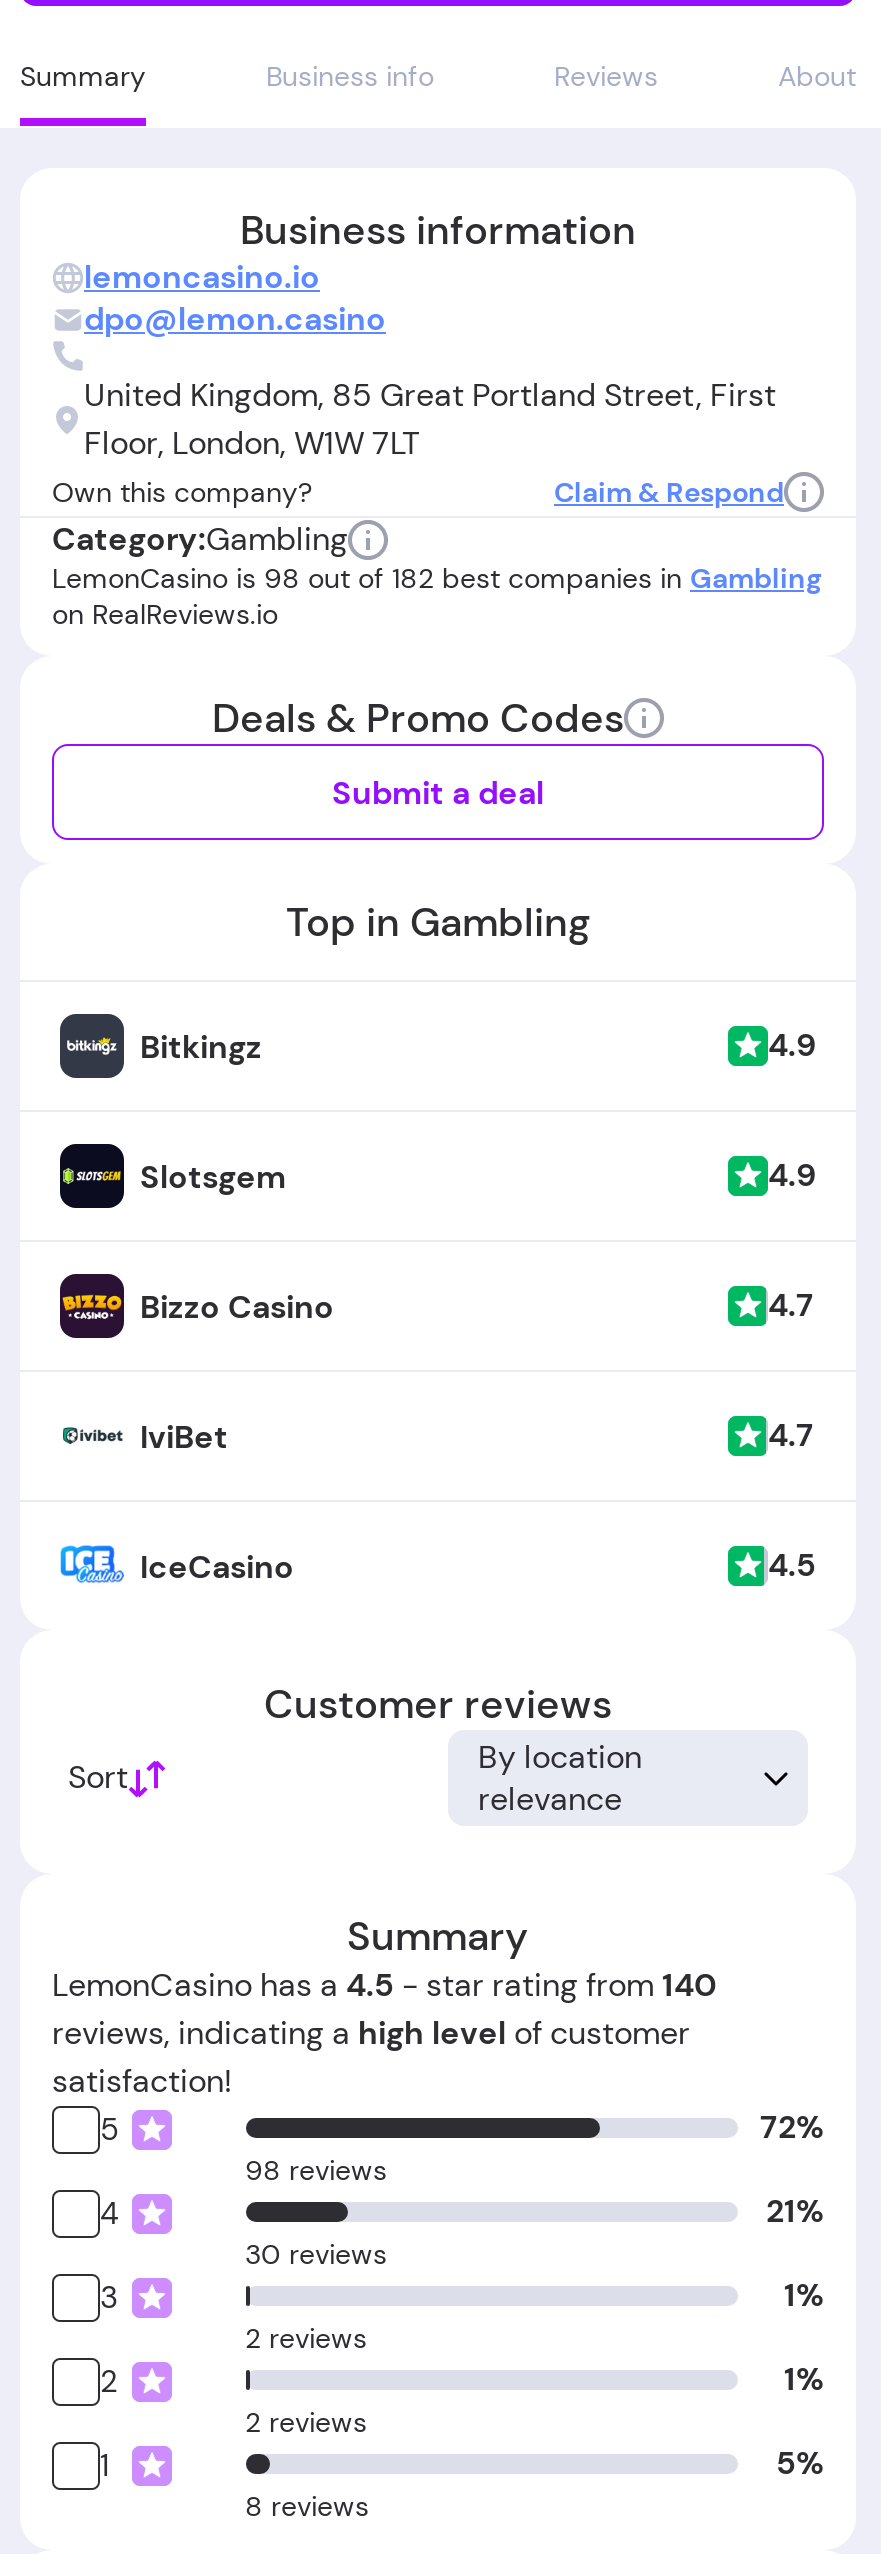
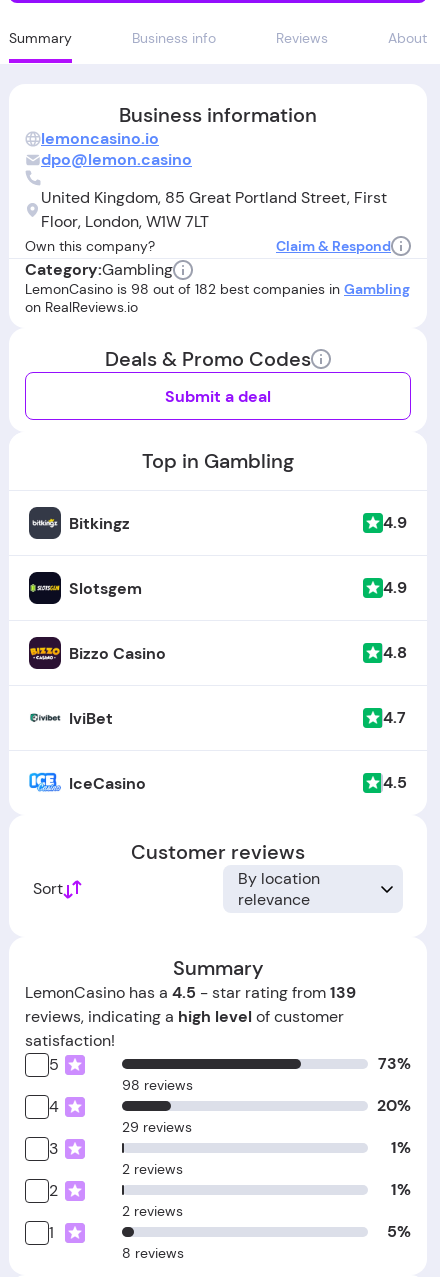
[768,1284,814,1326] 4.7 -> [383,642,407,663] 4.8
[52,1964,716,2006] LemonCasino has a 4.5 - star rating from 140 -> [25,982,356,1003] LemonCasino has a 4.5 - star rating from 139
[760,2106,824,2148] 72% -> [378,1053,411,1074] 73%
[766,2190,824,2232] 21% -> [377,1095,411,1116] 20%
[245,2236,387,2272] 30 reviews -> [121,1118,191,1136] 29 reviews

